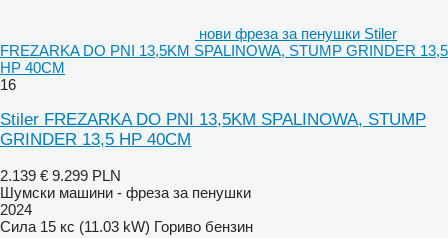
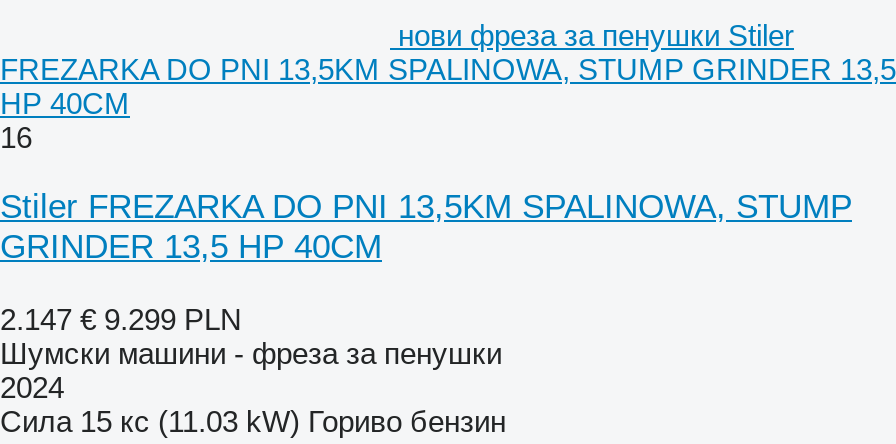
[0,167,121,184] 2.139 € 9.299 PLN -> [0,302,242,336] 2.147 € 9.299 PLN

